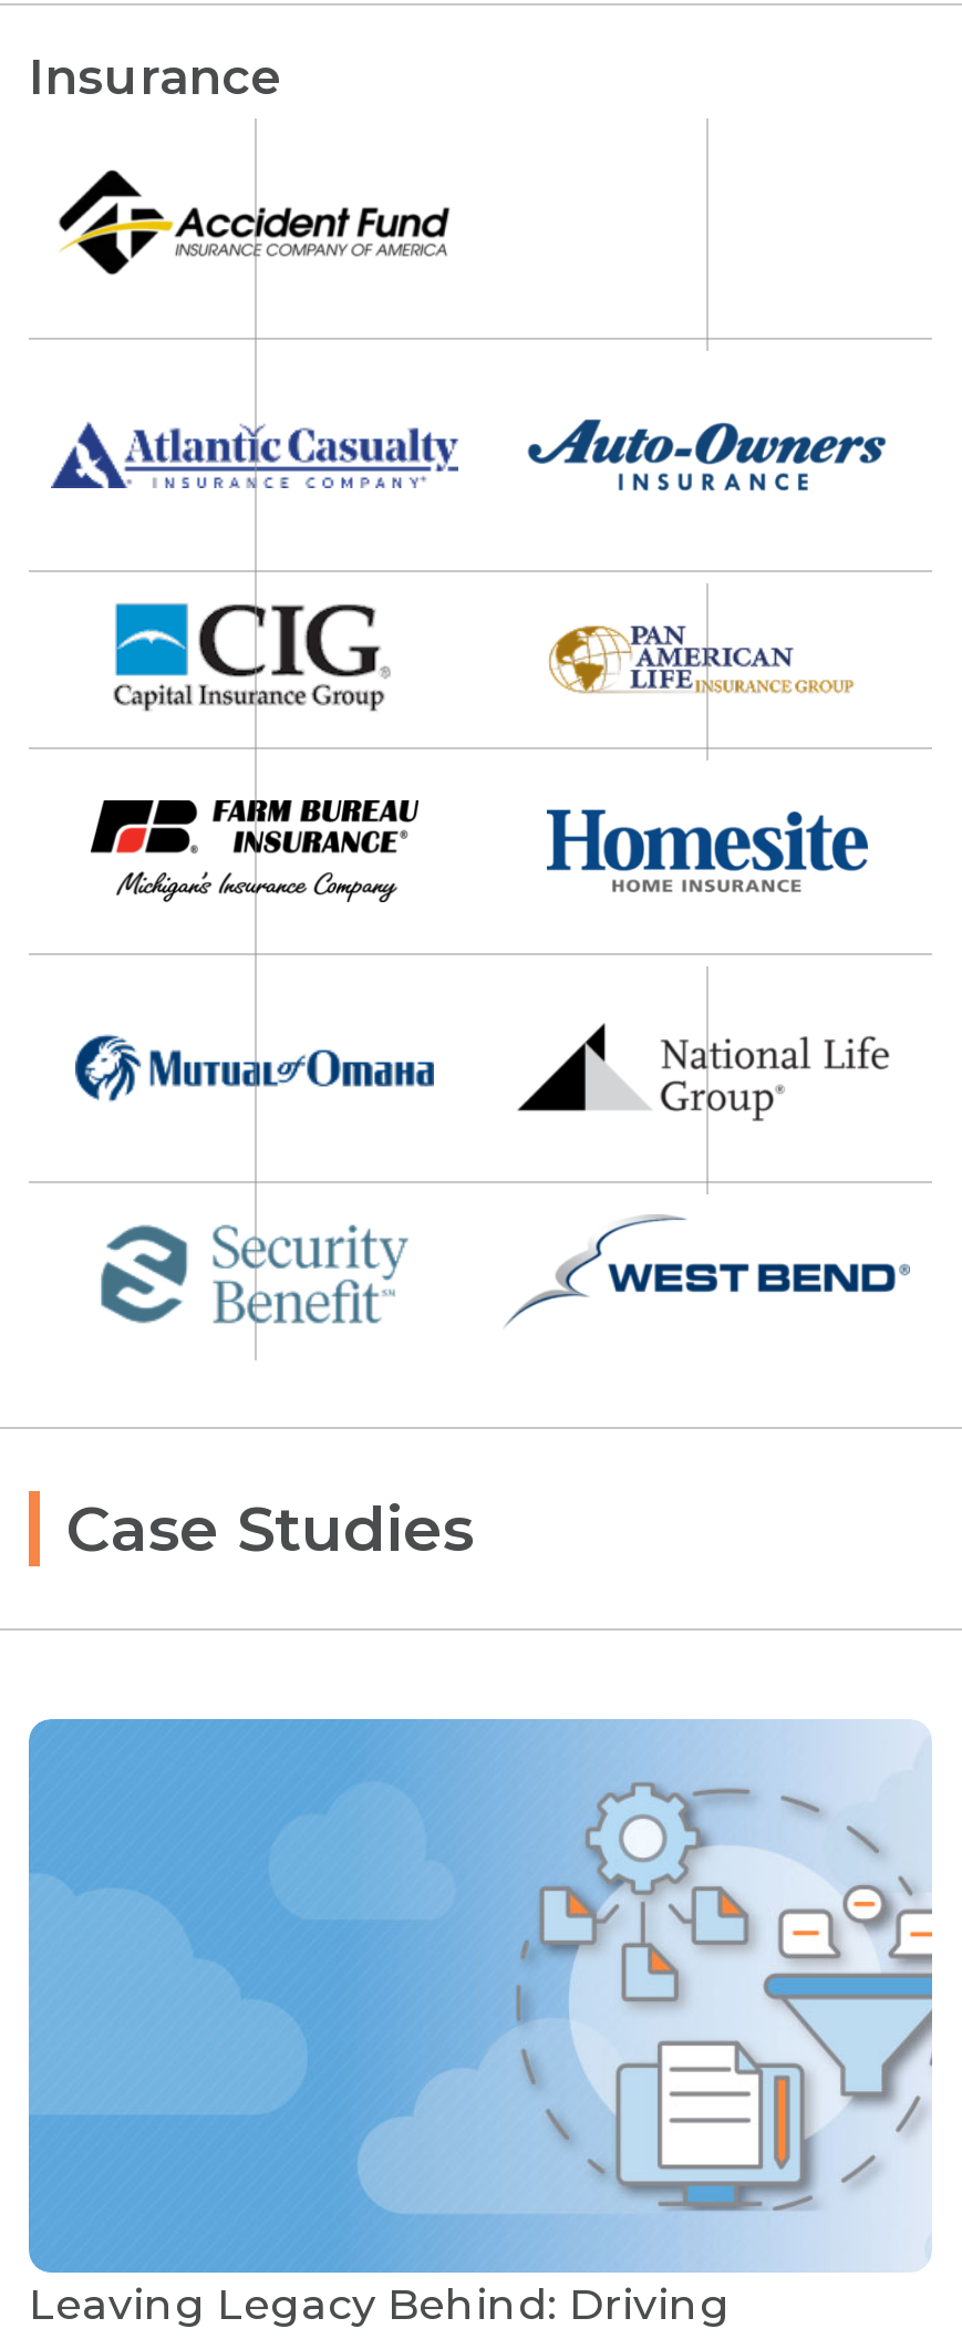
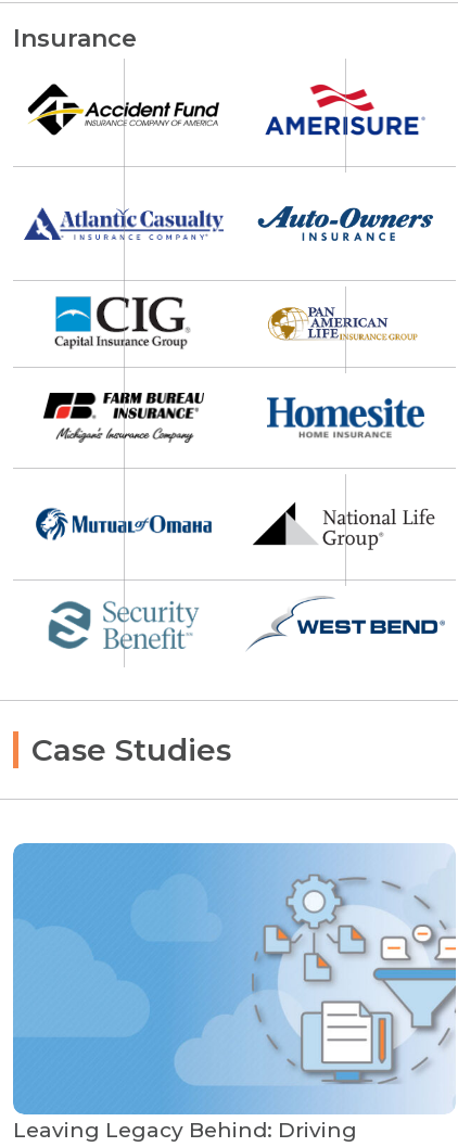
none -> [265,84,425,137] [image]

